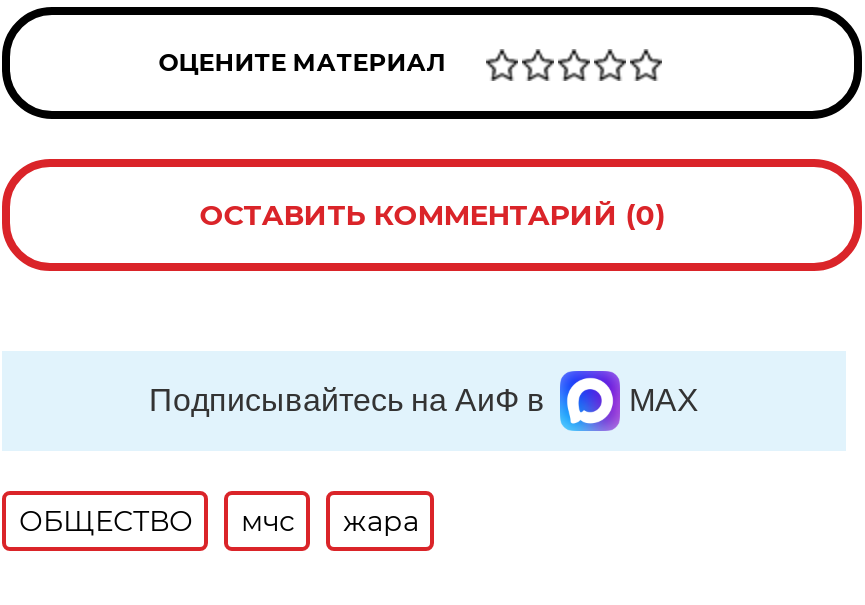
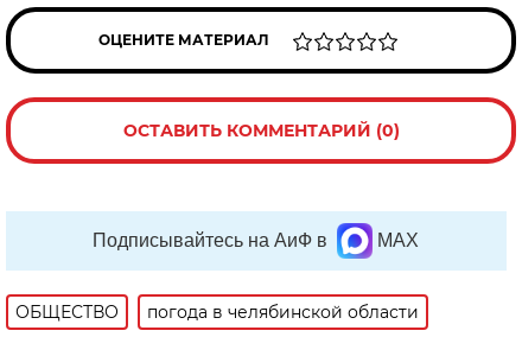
[241,503,419,539] мчс | жара -> [148,301,419,323] погода в челябинской области

